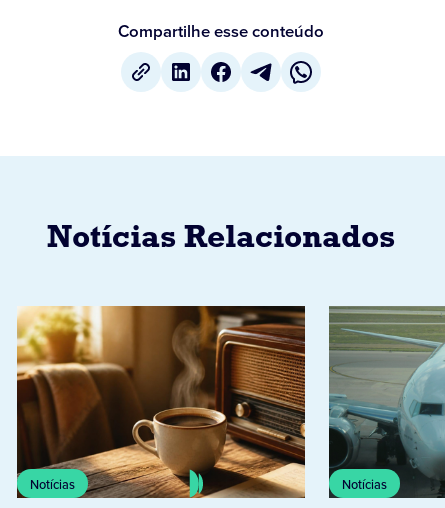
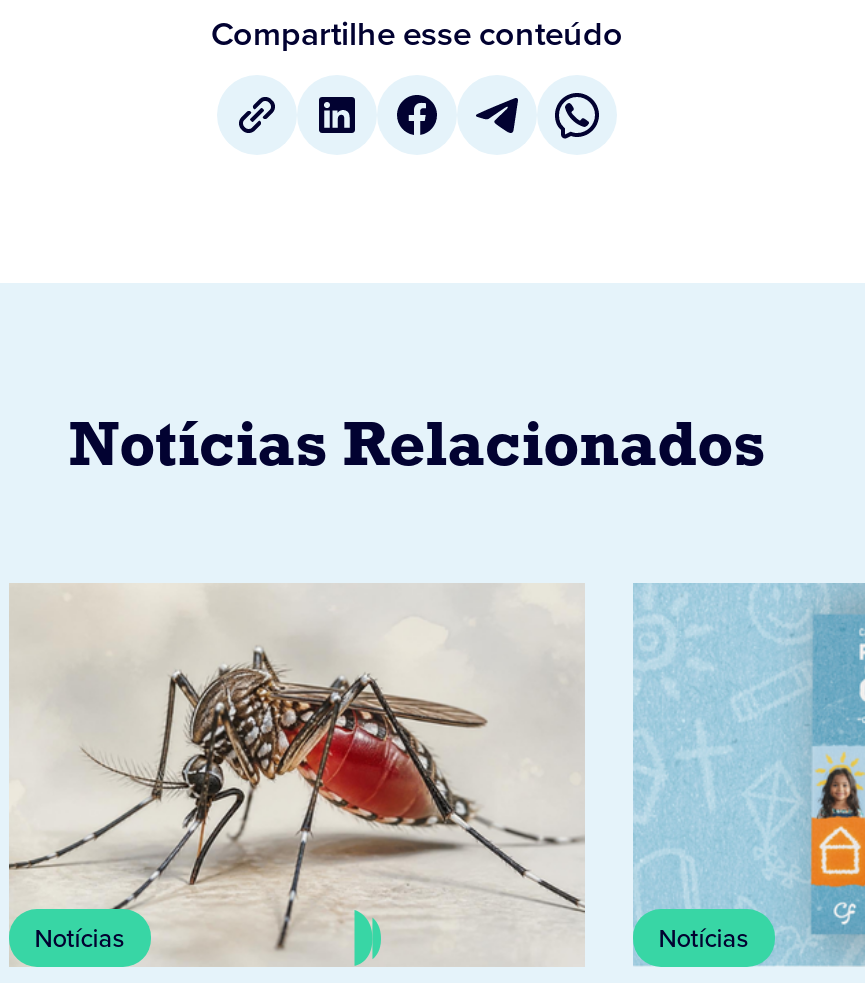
[16,305,306,499] [image] -> [9,583,585,967] [image]
[328,305,442,499] [image] -> [633,583,859,967] [image]

